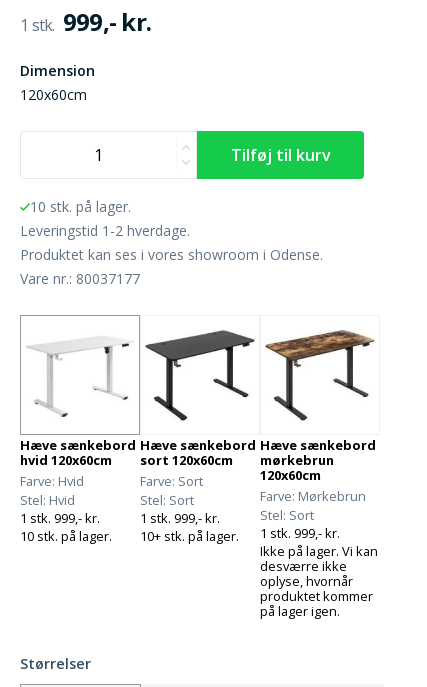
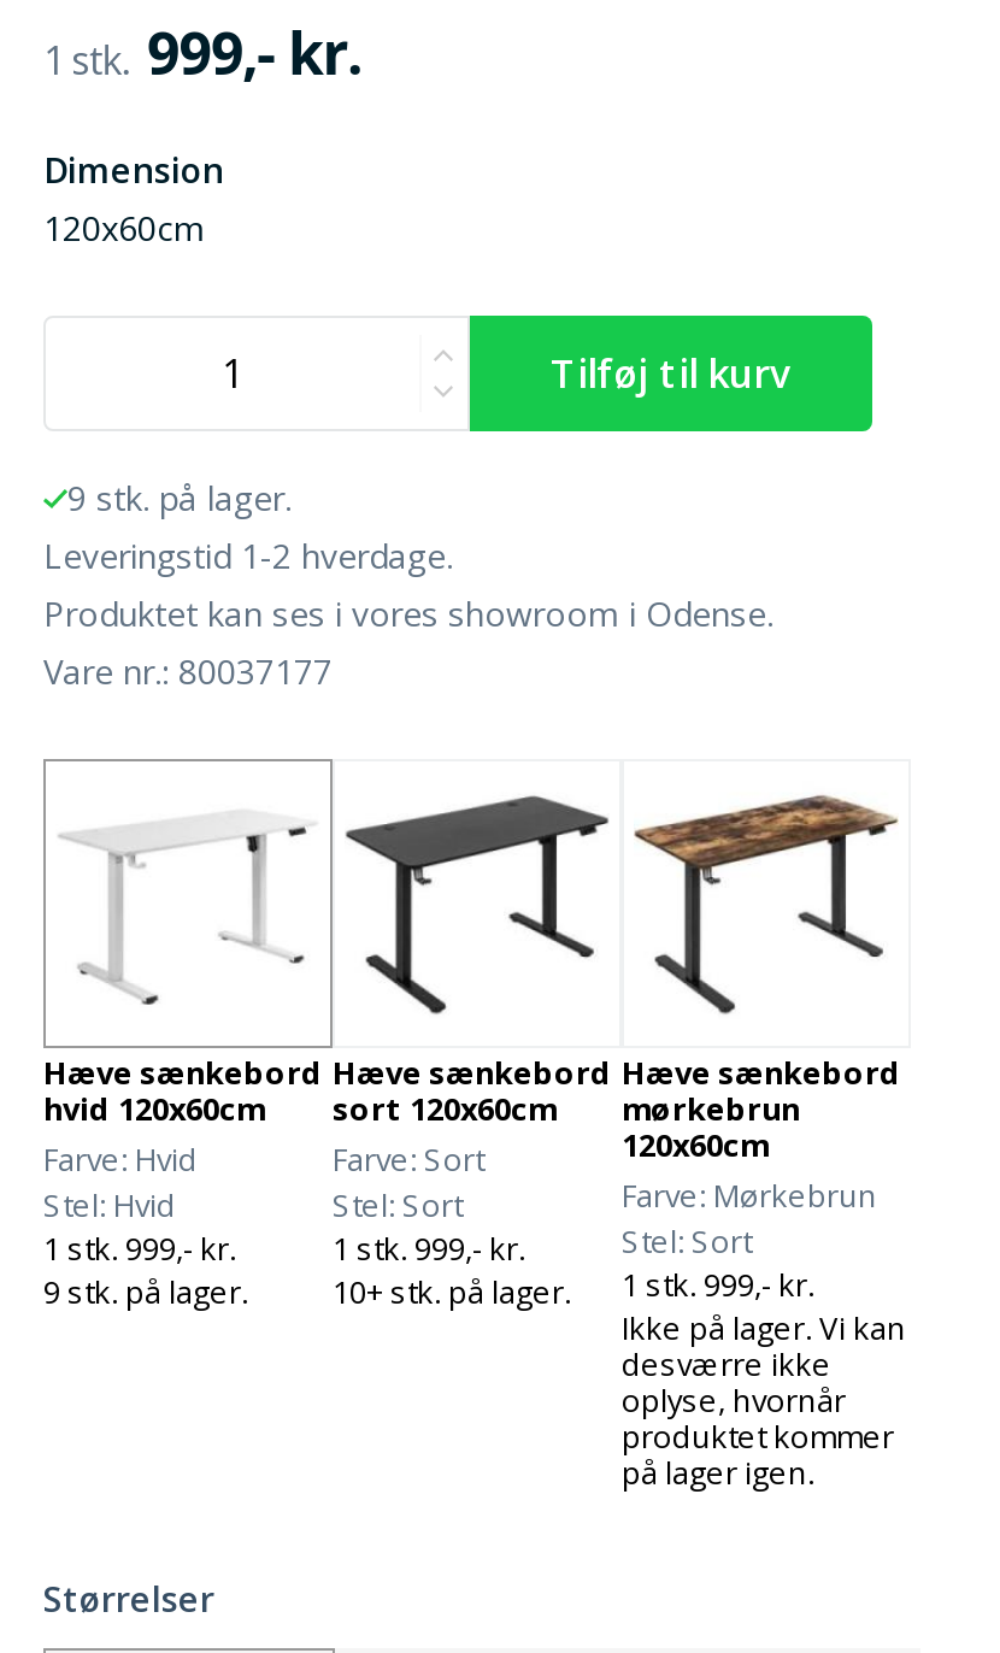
[30,197,131,216] 10 stk. på lager. -> [67,474,292,520] 9 stk. på lager.
[20,524,340,545] 10 stk. på lager. 10+ stk. på lager. 1 stk. 999,- kr. -> [43,1262,814,1313] 9 stk. på lager. 10+ stk. på lager. 1 stk. 999,- kr.

